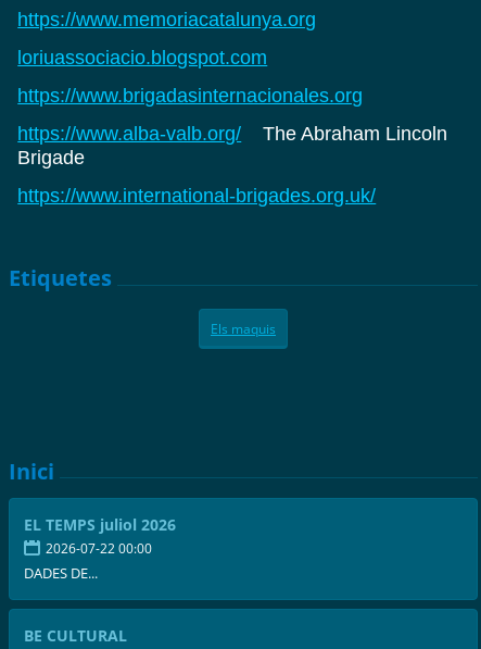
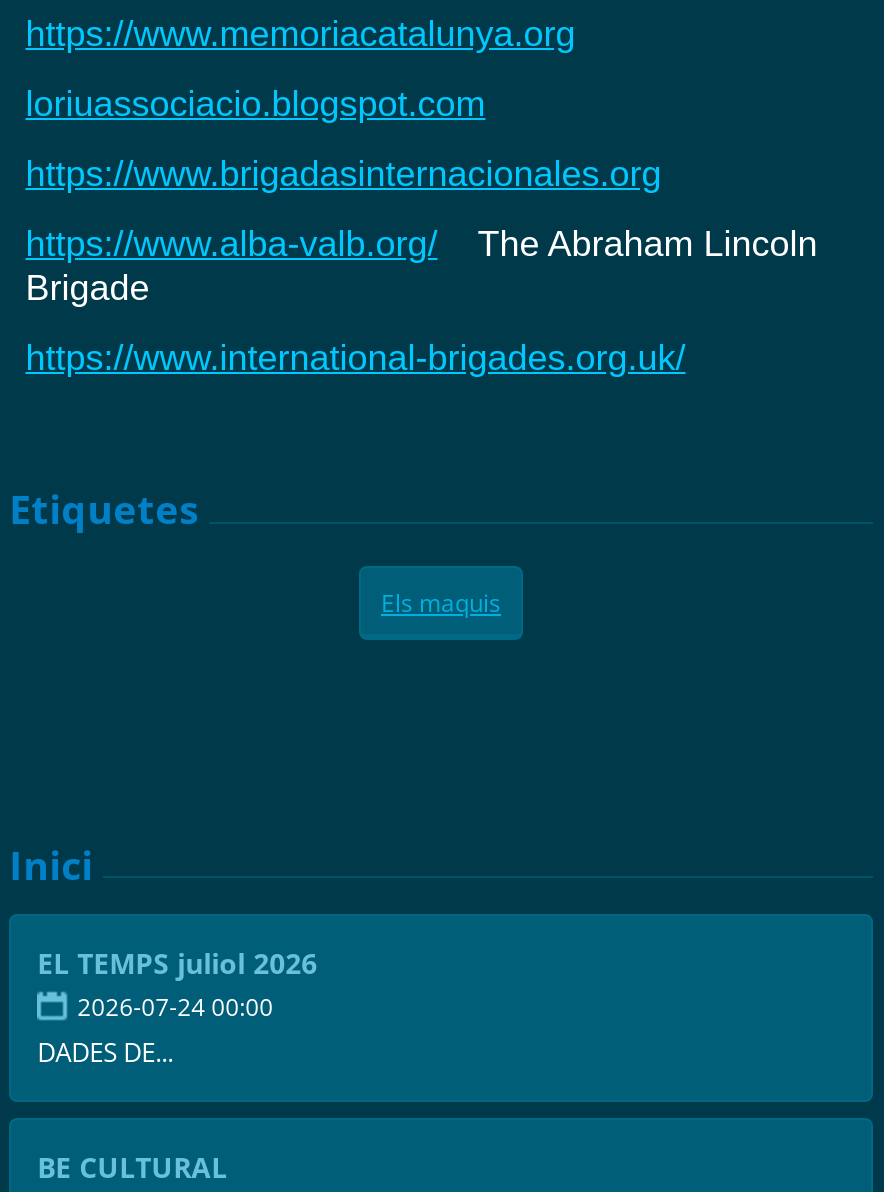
[46,540,152,558] 2026-07-22 00:00 -> [77,991,273,1025] 2026-07-24 00:00

